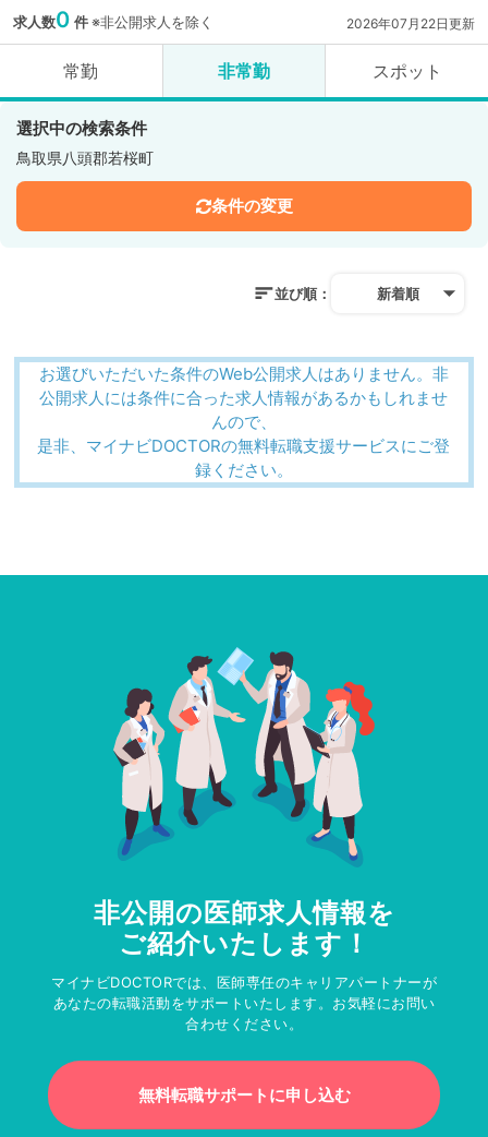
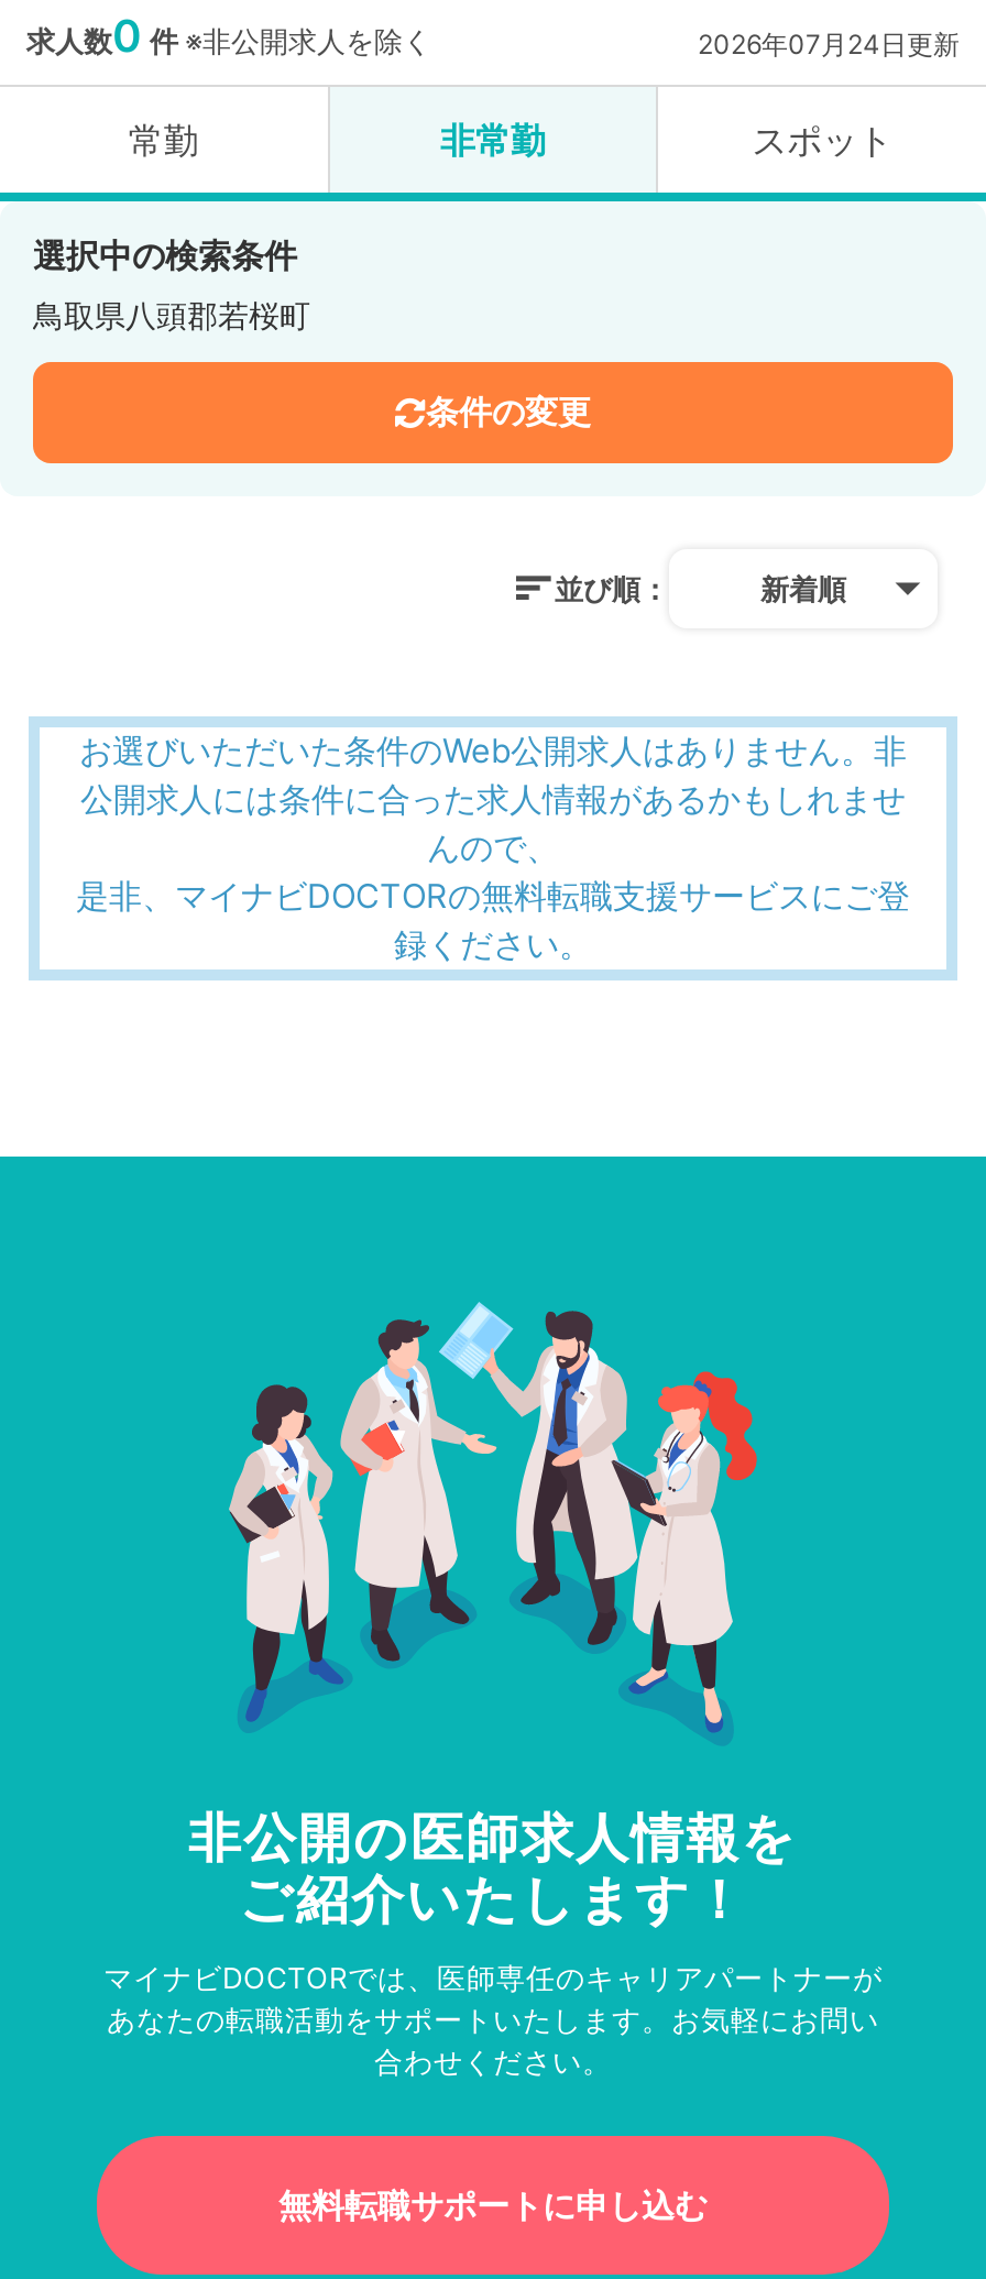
[346,15,475,32] 2026年07月22日更新 -> [698,28,960,61] 2026年07月24日更新

